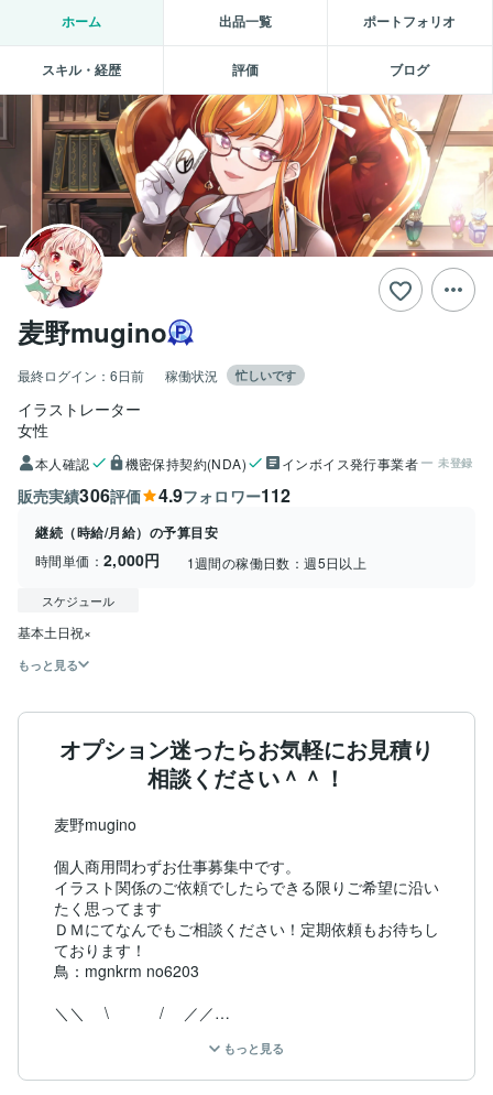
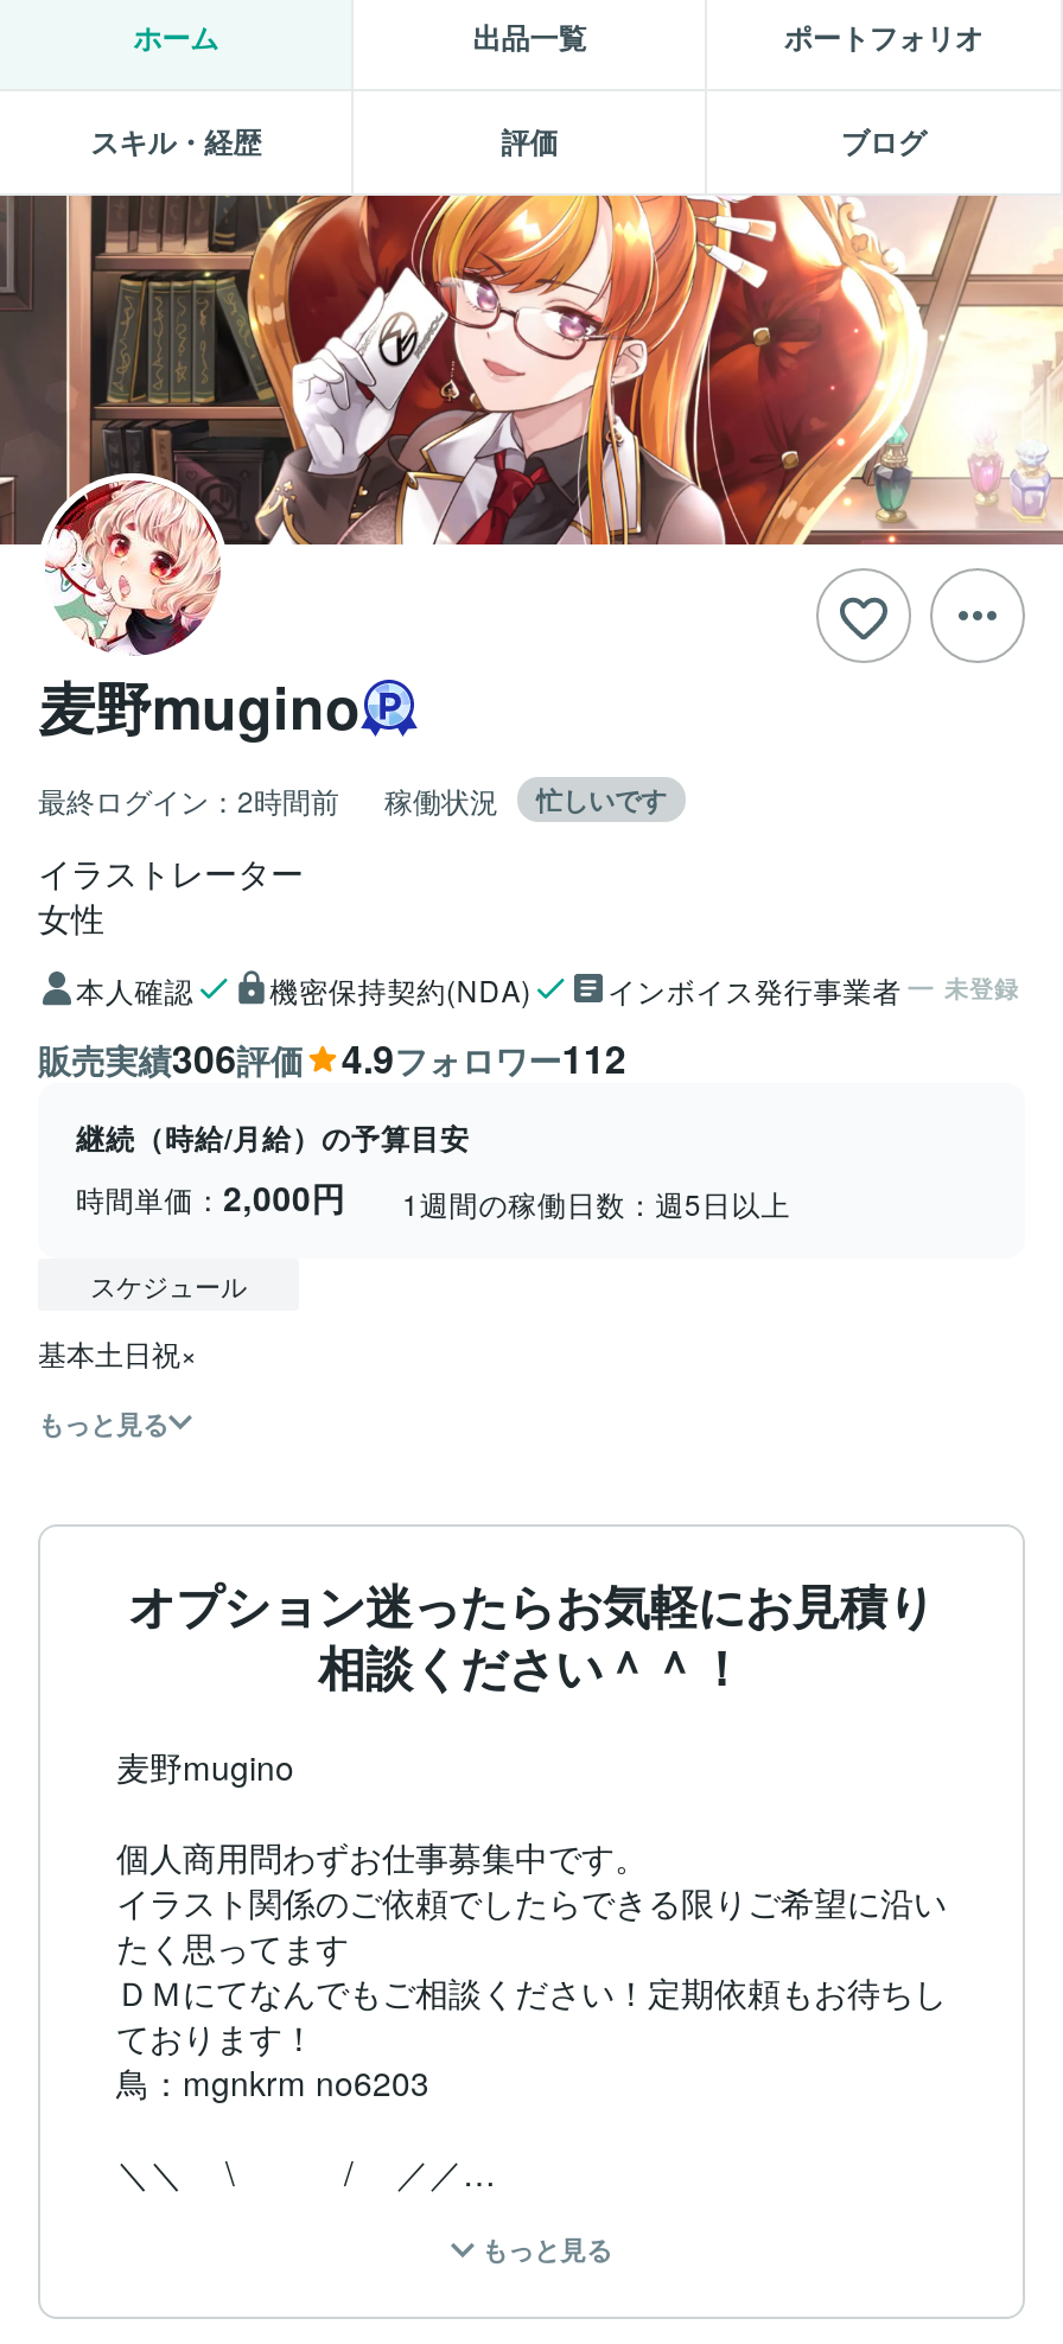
[18,365,144,384] 最終ログイン：6日前 -> [38,778,339,819] 最終ログイン：2時間前

